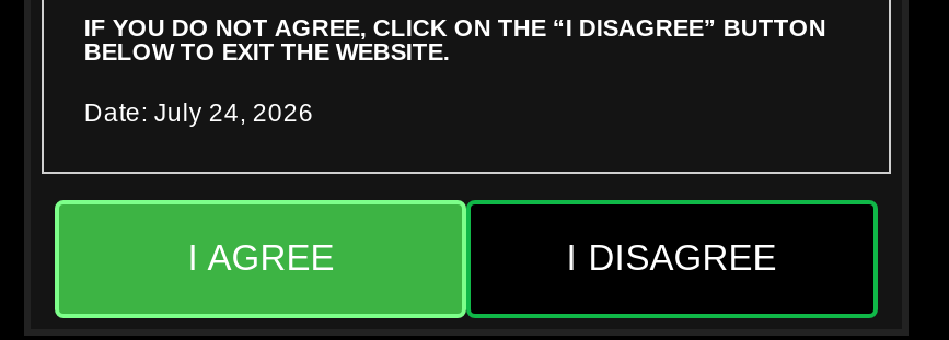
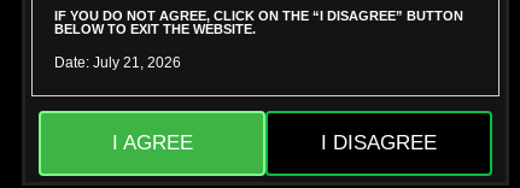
[84,98,314,127] Date: July 24, 2026 -> [55,55,181,70] Date: July 21, 2026

